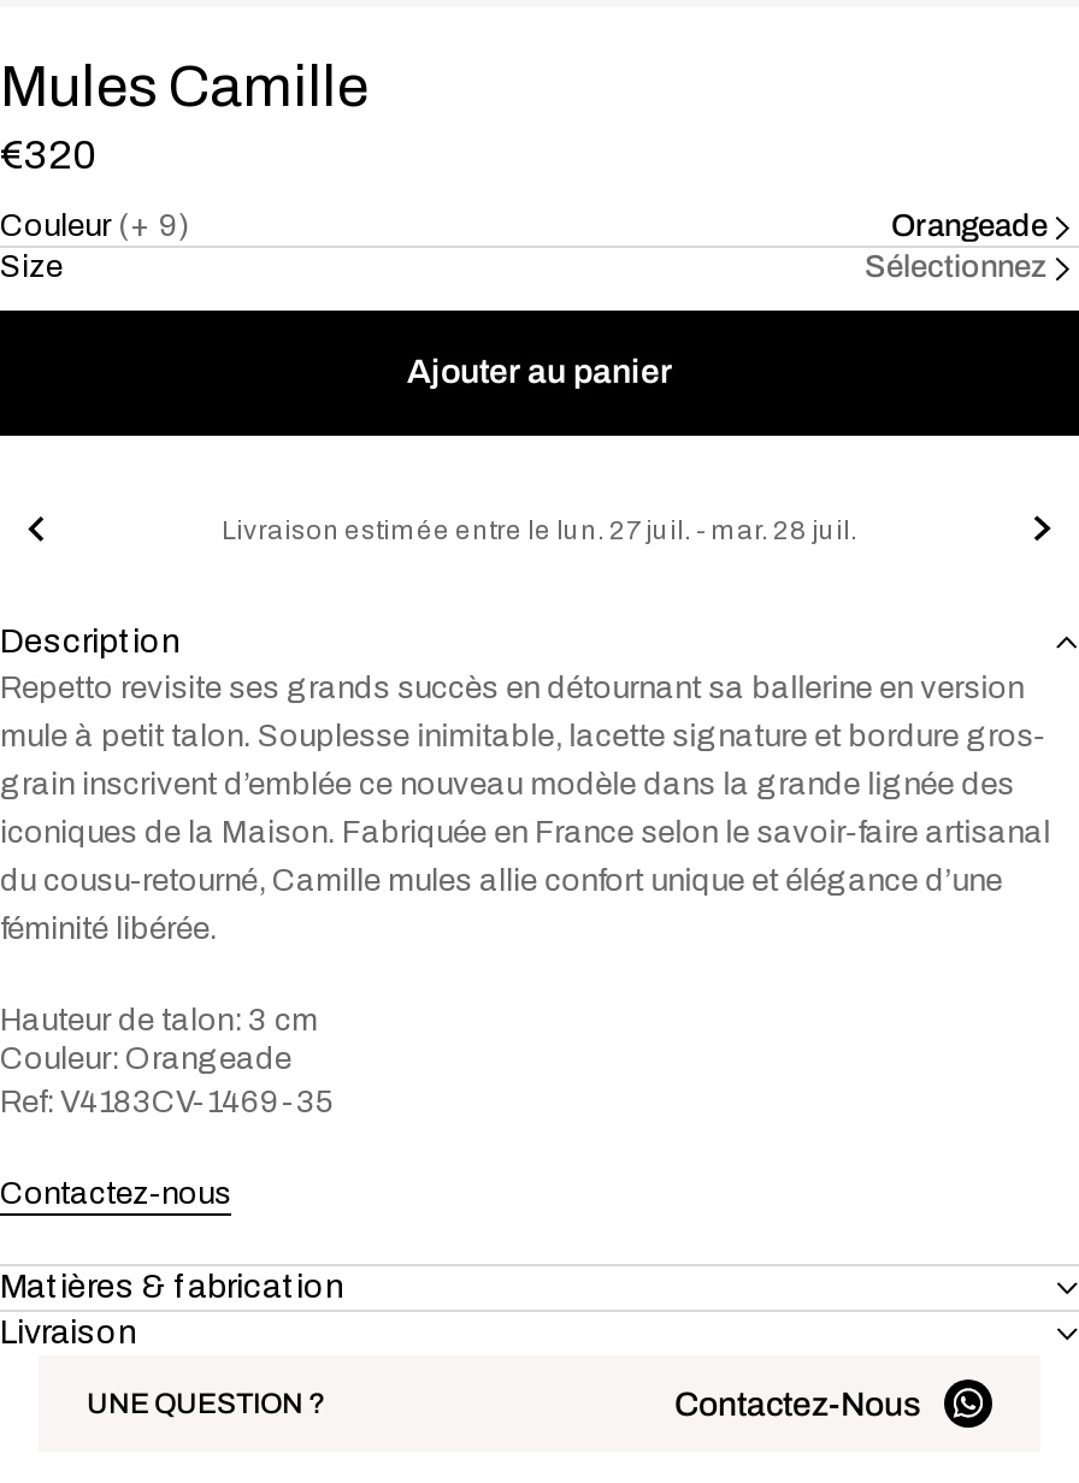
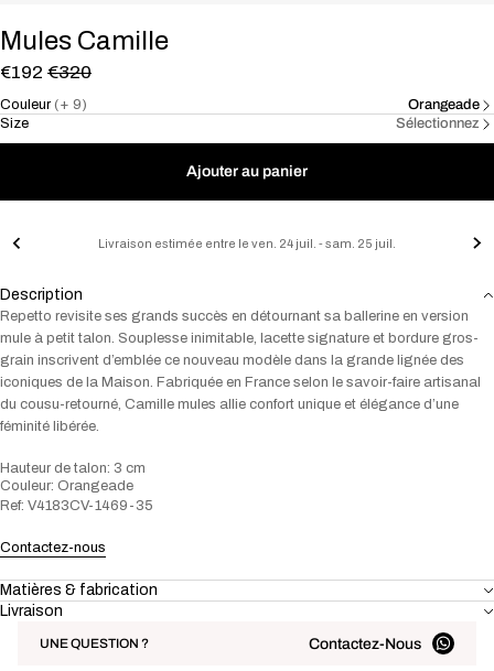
[0,132,96,178] €320 -> [0,62,92,83] €192 €320
[222,514,857,543] Livraison estimée entre le lun. 27 juil. - mar. 28 juil. -> [98,236,396,250] Livraison estimée entre le ven. 24 juil. - sam. 25 juil.

